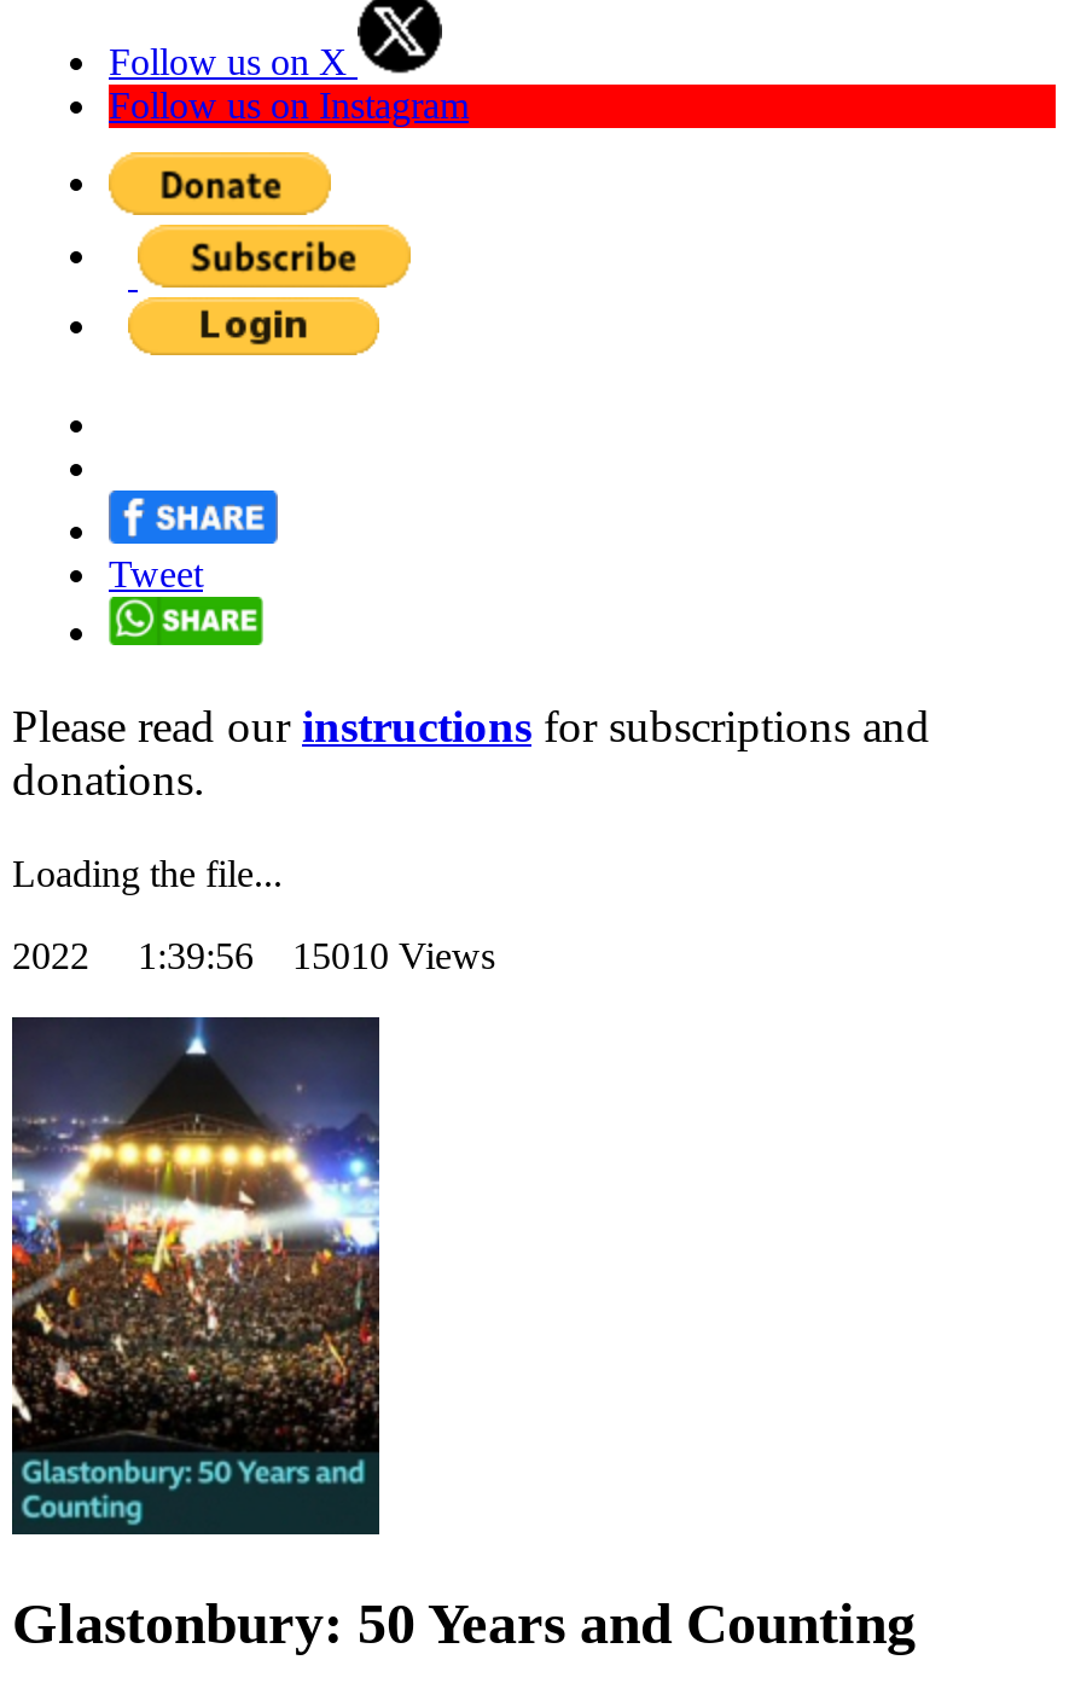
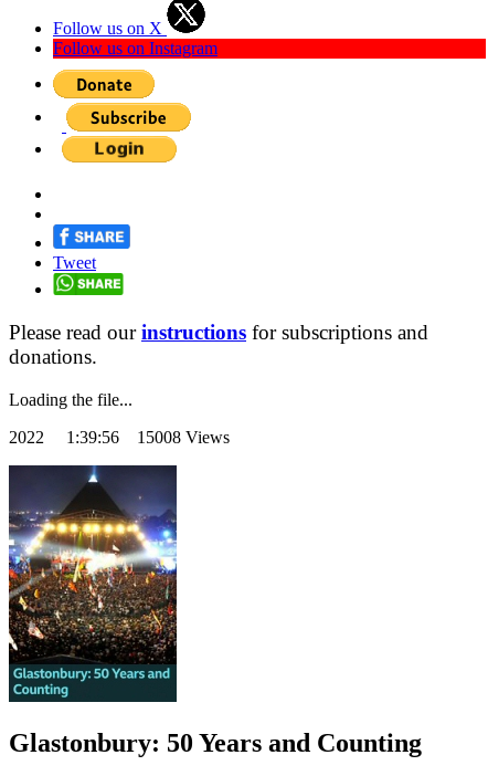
[12,936,495,977] 2022 1:39:56 15010 Views -> [9,428,230,447] 2022 1:39:56 15008 Views

